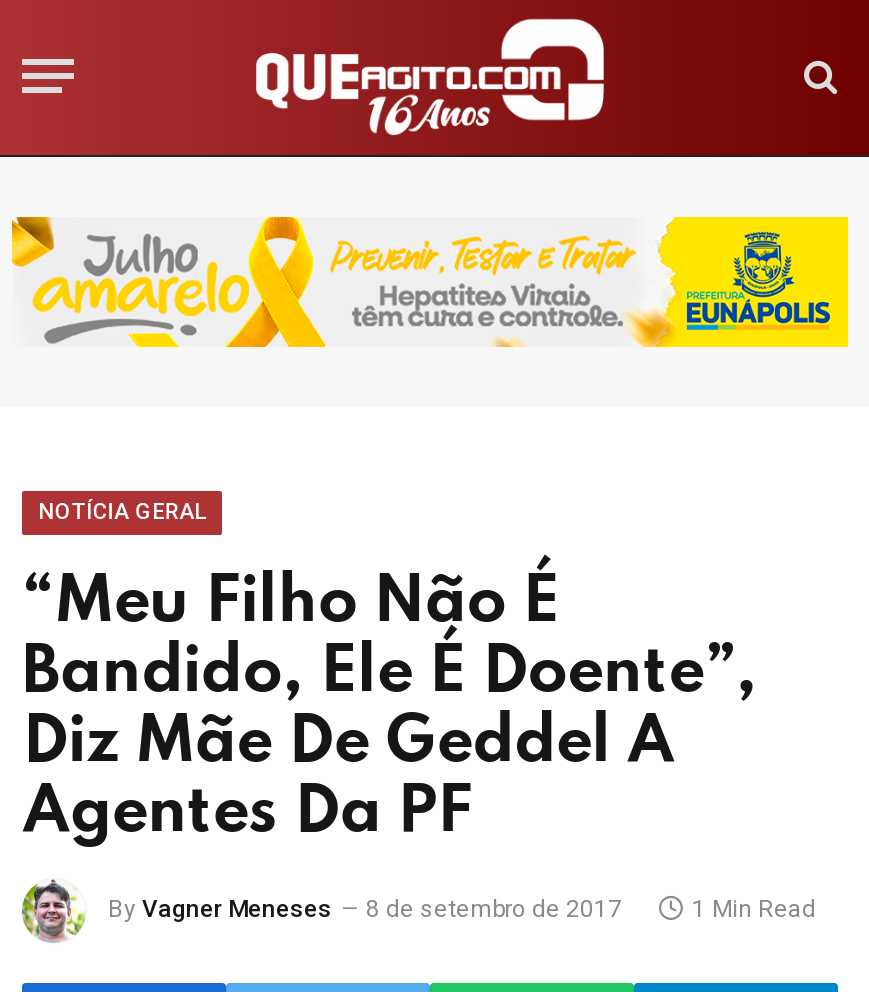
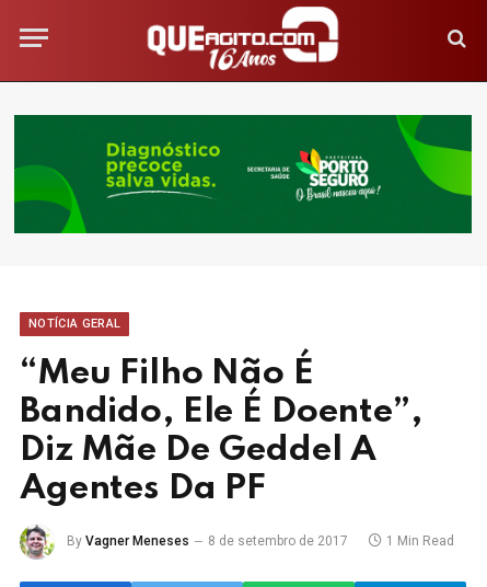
[10,215,850,349] [image] -> [13,114,473,234] [image]

